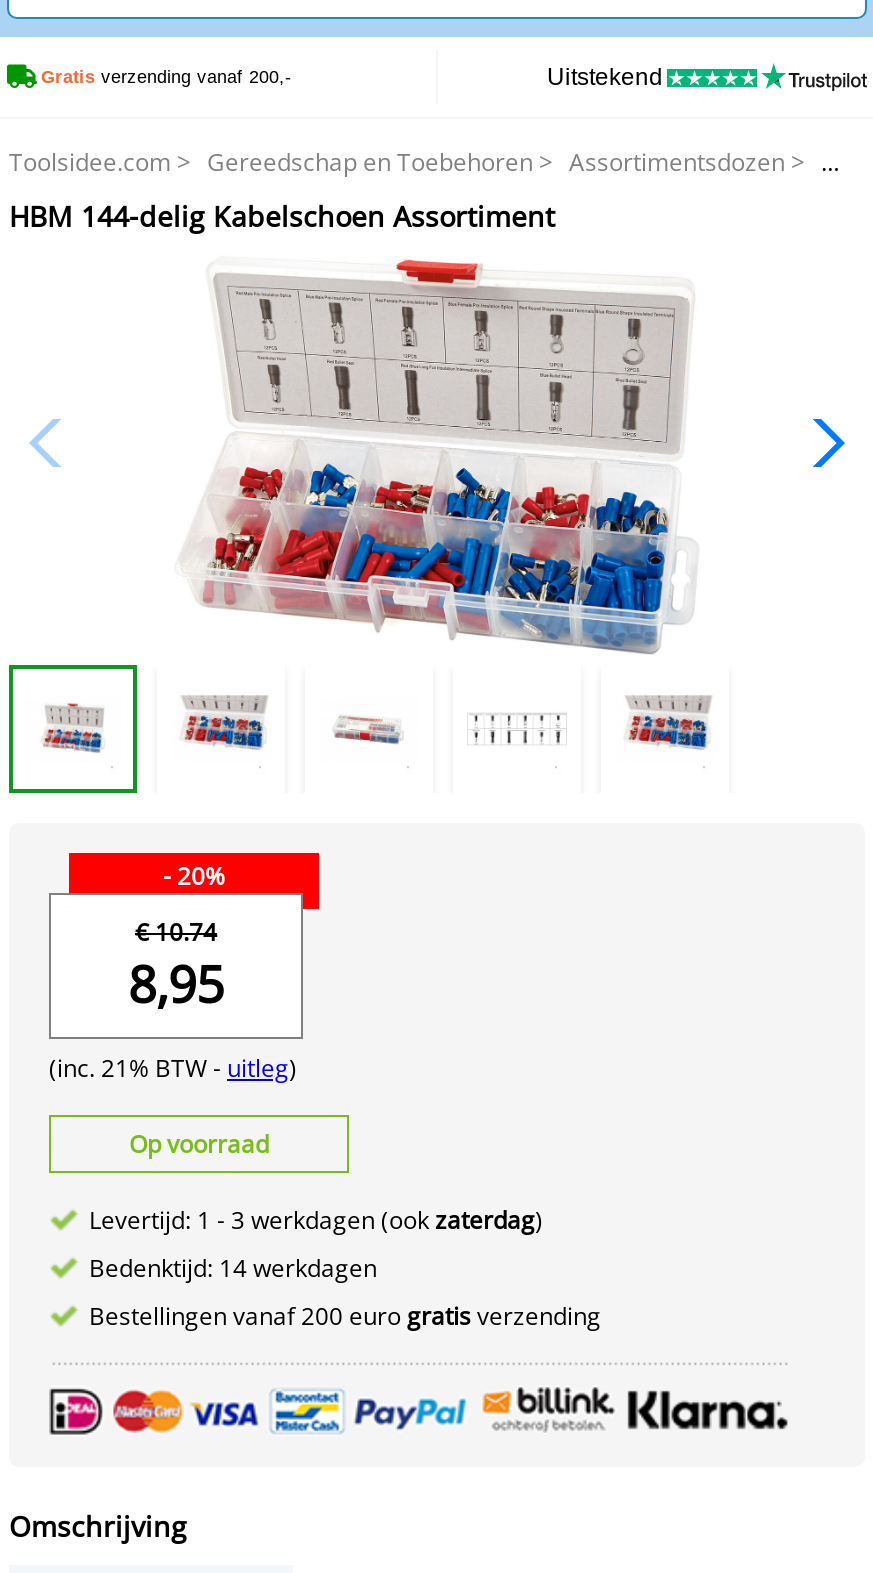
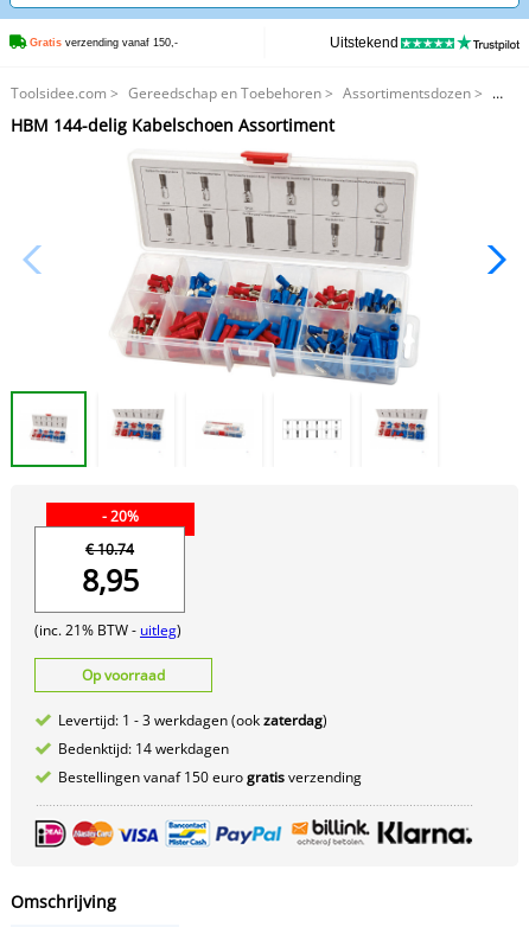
[41,67,291,87] Gratis verzending vanaf 200,- -> [30,37,178,49] Gratis verzending vanaf 150,-
[89,1299,601,1333] Bestellingen vanaf 200 euro gratis verzending -> [58,767,362,787] Bestellingen vanaf 150 euro gratis verzending

